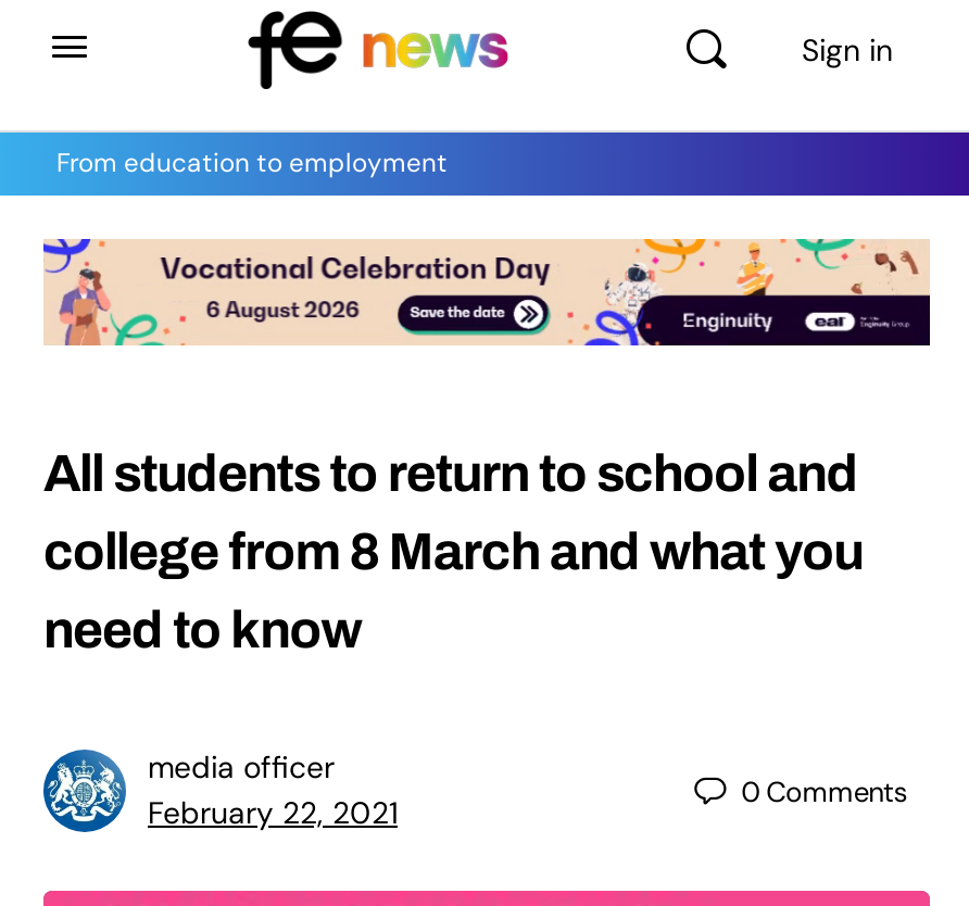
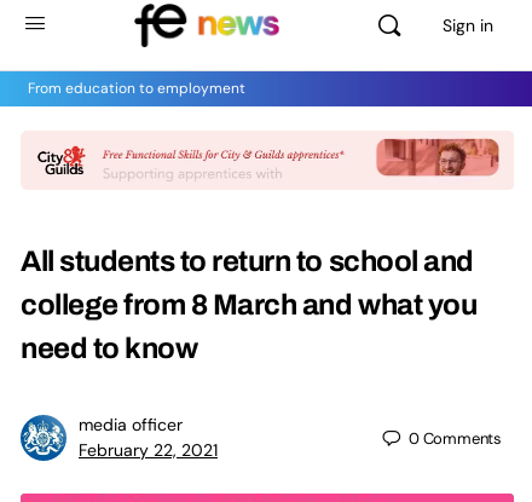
[41,237,932,348] [image] -> [21,131,514,190] [image]

